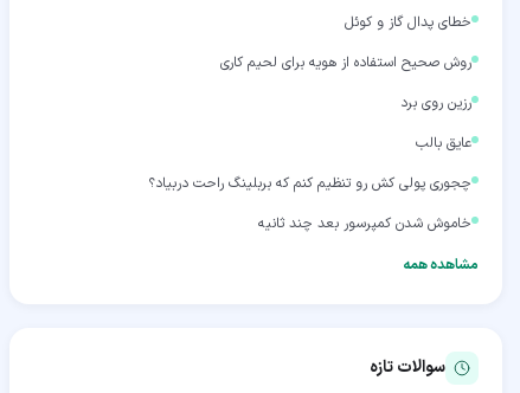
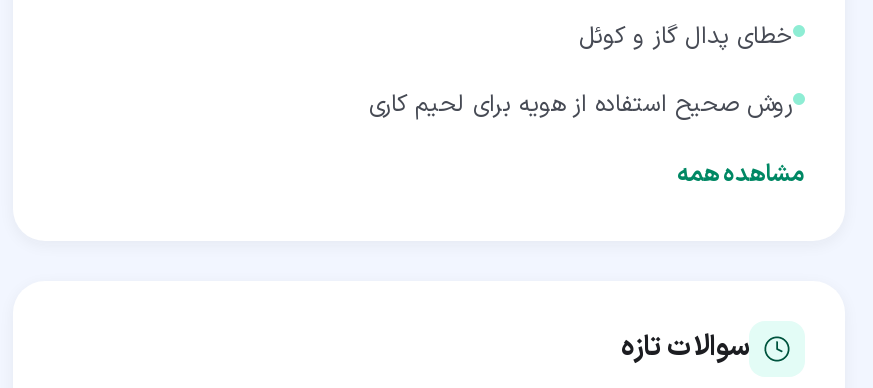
[148,92,471,234] رزین روی برد | عایق بالب | چجوری پولی کش رو تنظیم کنم که بربلینگ راحت دربیاد؟ | خاموش شدن کمپرسور بعد چند ثانیه -> none

